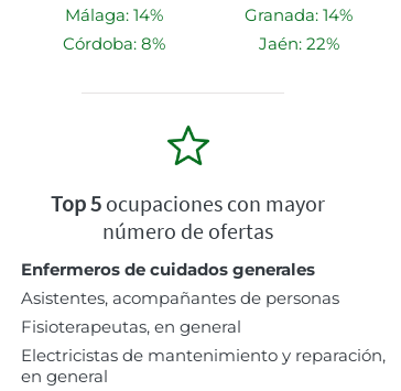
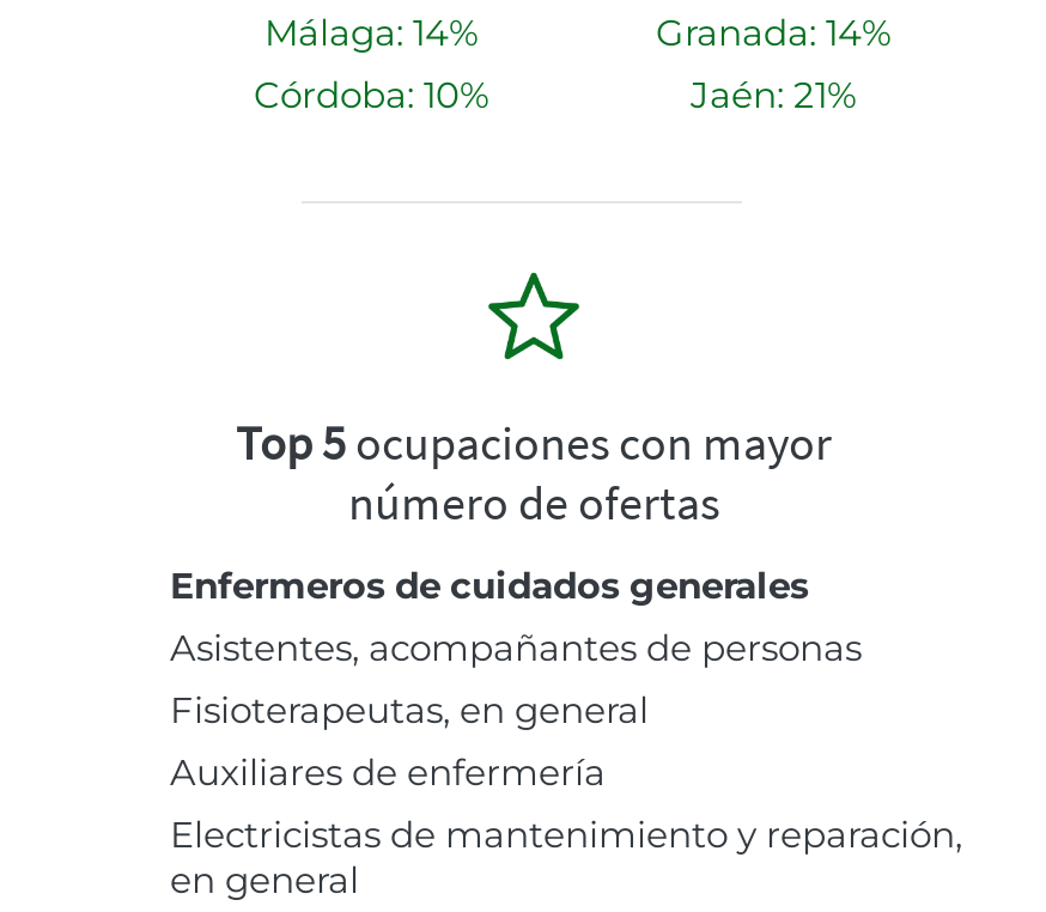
[62,33,165,54] Córdoba: 8% -> [254,71,488,116] Córdoba: 10%
[258,33,339,54] Jaén: 22% -> [691,71,856,116] Jaén: 21%
none -> [170,748,606,794] Auxiliares de enfermería

